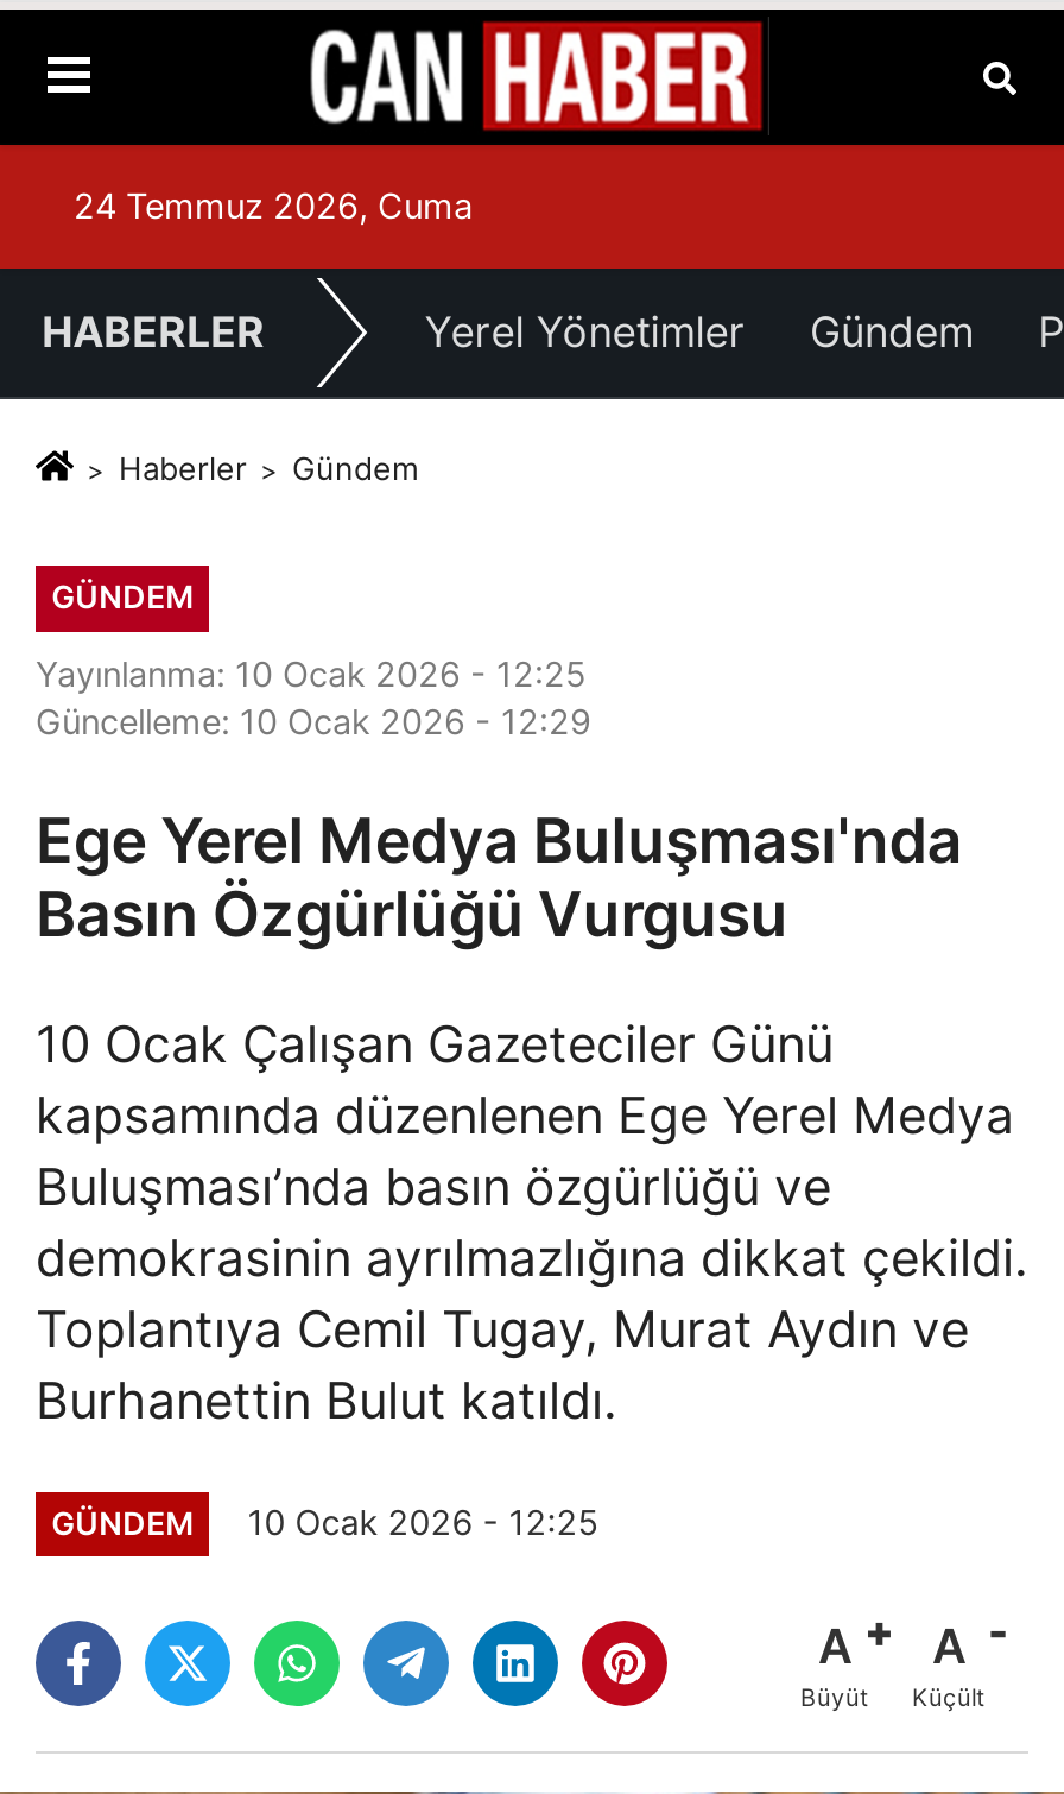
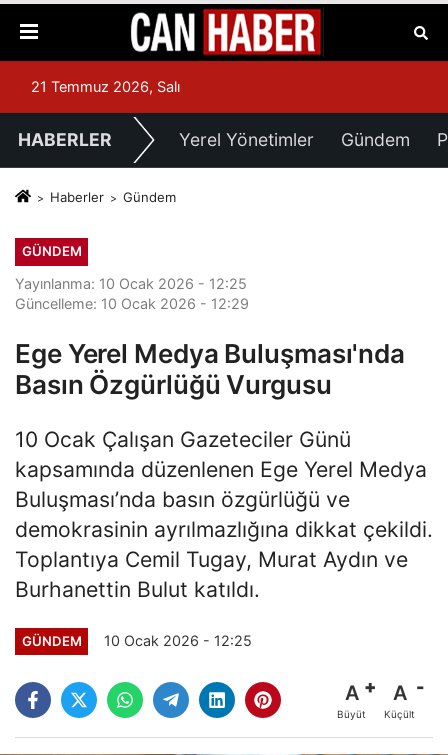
[74,185,473,228] 24 Temmuz 2026, Cuma -> [31,78,180,96] 21 Temmuz 2026, Salı

